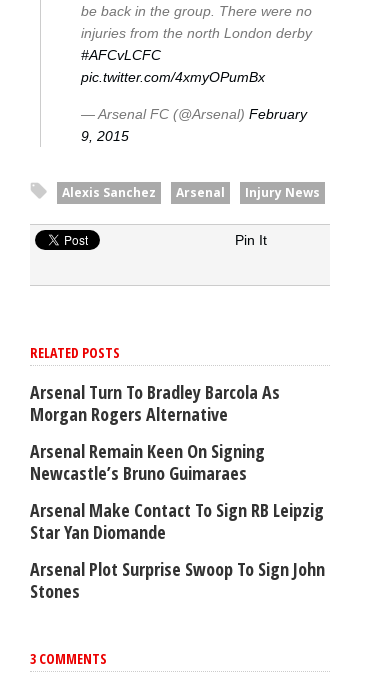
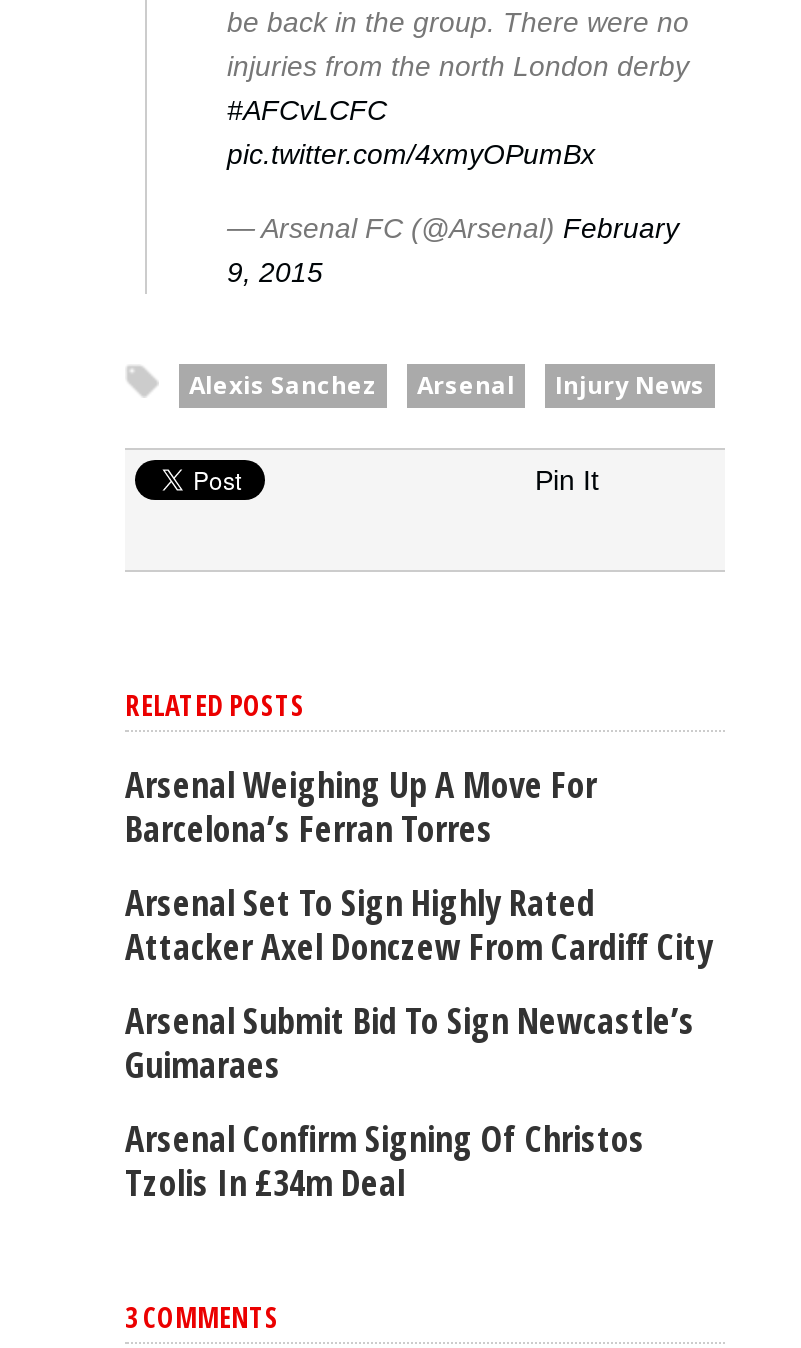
[30,380,280,426] Arsenal Turn To Bradley Barcola As | Morgan Rogers Alternative -> [125,761,597,853] Arsenal Weighing Up A Move For | Barcelona’s Ferran Torres
[30,439,265,485] Arsenal Remain Keen On Signing | Newcastle’s Bruno Guimaraes -> [125,879,713,971] Arsenal Set To Sign Highly Rated | Attacker Axel Donczew From Cardiff City
[30,498,324,544] Arsenal Make Contact To Sign RB Leipzig | Star Yan Diomande -> [125,997,695,1089] Arsenal Submit Bid To Sign Newcastle’s | Guimaraes
[30,557,325,603] Arsenal Plot Surprise Swoop To Sign John | Stones -> [125,1115,645,1207] Arsenal Confirm Signing Of Christos | Tzolis In £34m Deal

